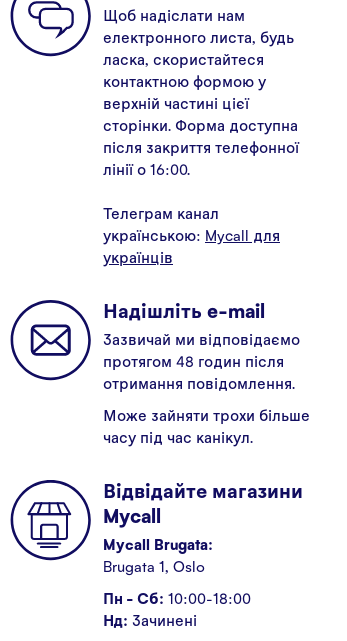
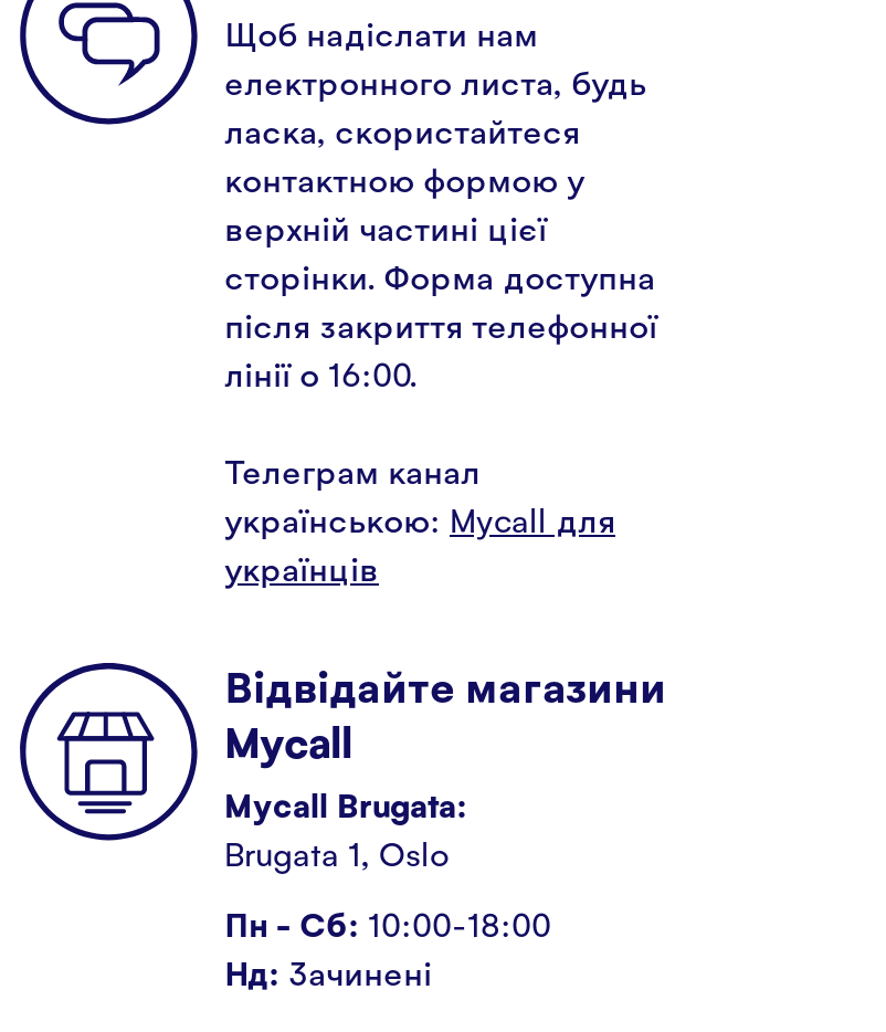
[29,297,310,446] [image] | Надішліть e-mail | Зазвичай ми відповідаємо | протягом 48 годин після | отримання повідомлення. | Може зайняти трохи більше | часу під час канікул. -> none

